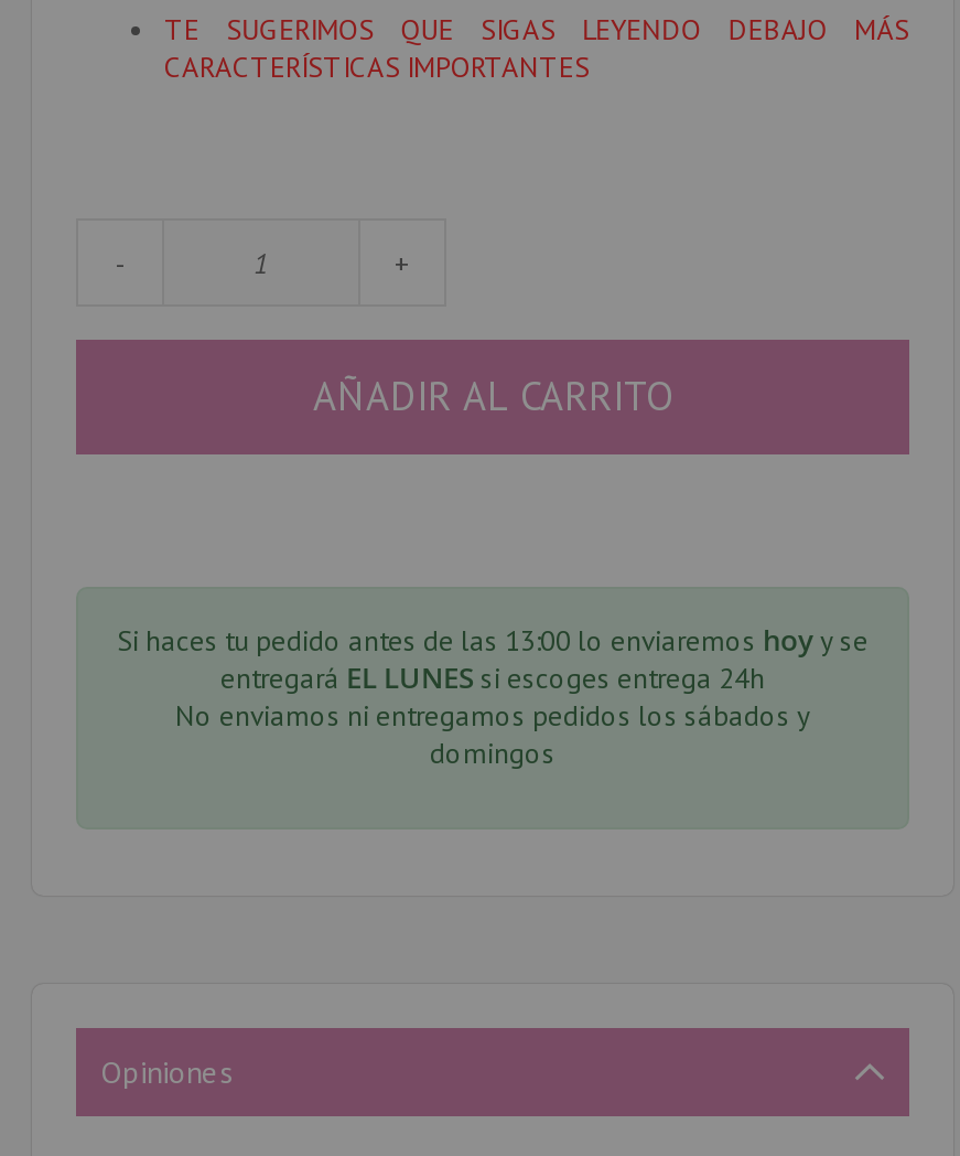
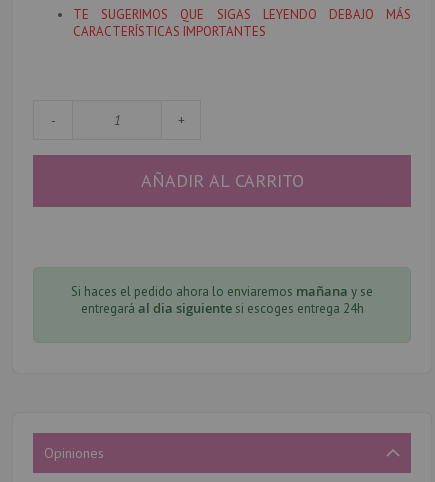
[117,620,869,772] Si haces tu pedido antes de las 13:00 lo enviaremos hoyy se | entregará EL LUNES si escoges entrega 24h | No enviamos ni entregamos pedidos los sábados y | domingos -> [71,282,373,317] Si haces el pedido ahora lo enviaremos mañana y se | entregaráal dia siguiente si escoges entrega 24h

